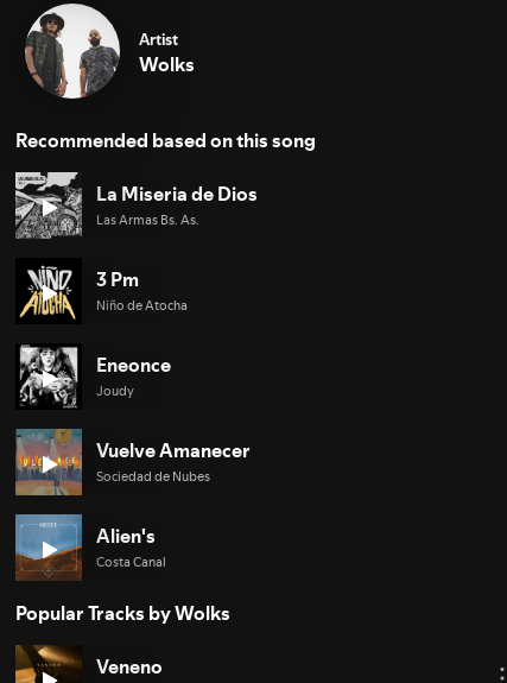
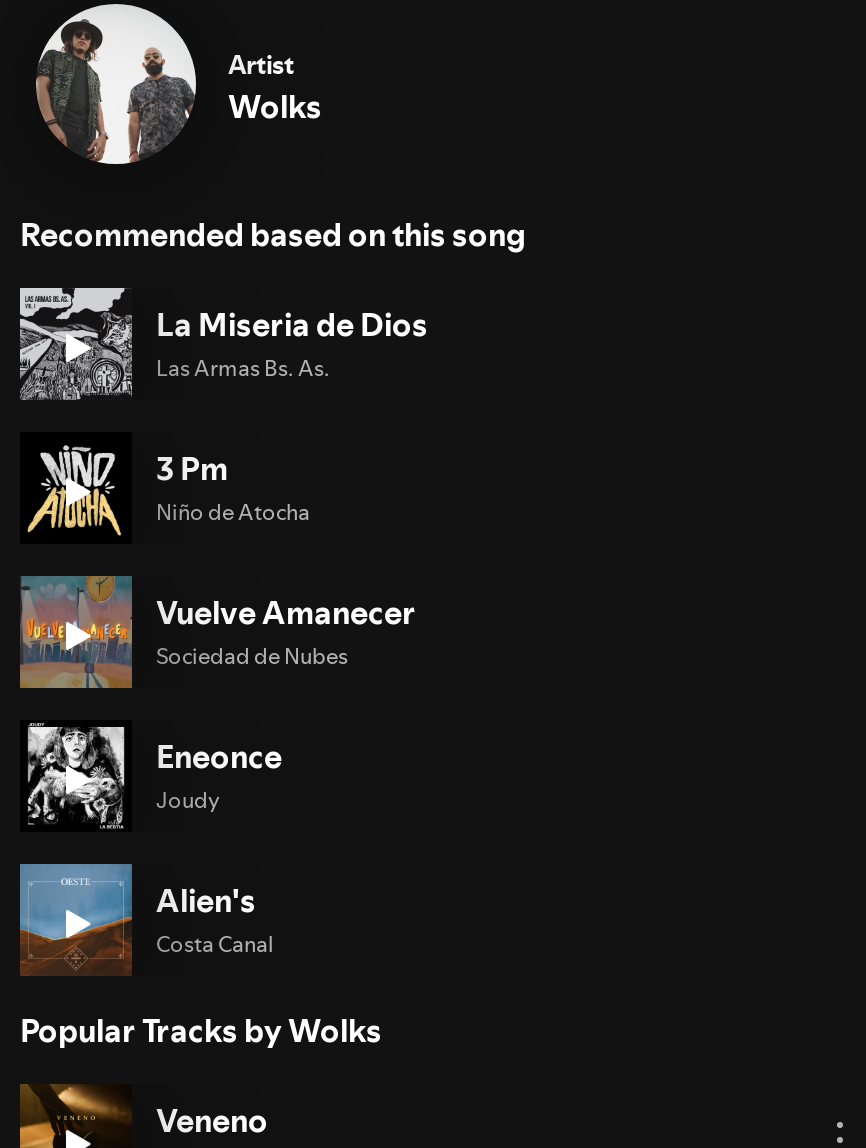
moved [96,352,171,401] -> [156,735,282,817]: Eneonce | Joudy
moved [15,428,251,495] -> [18,574,416,690]: [image] | Vuelve Amanecer | Sociedad de Nubes

